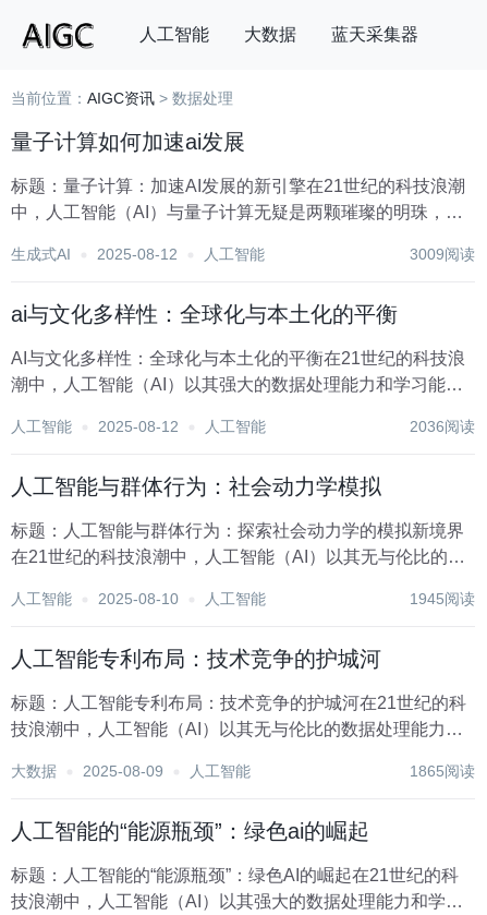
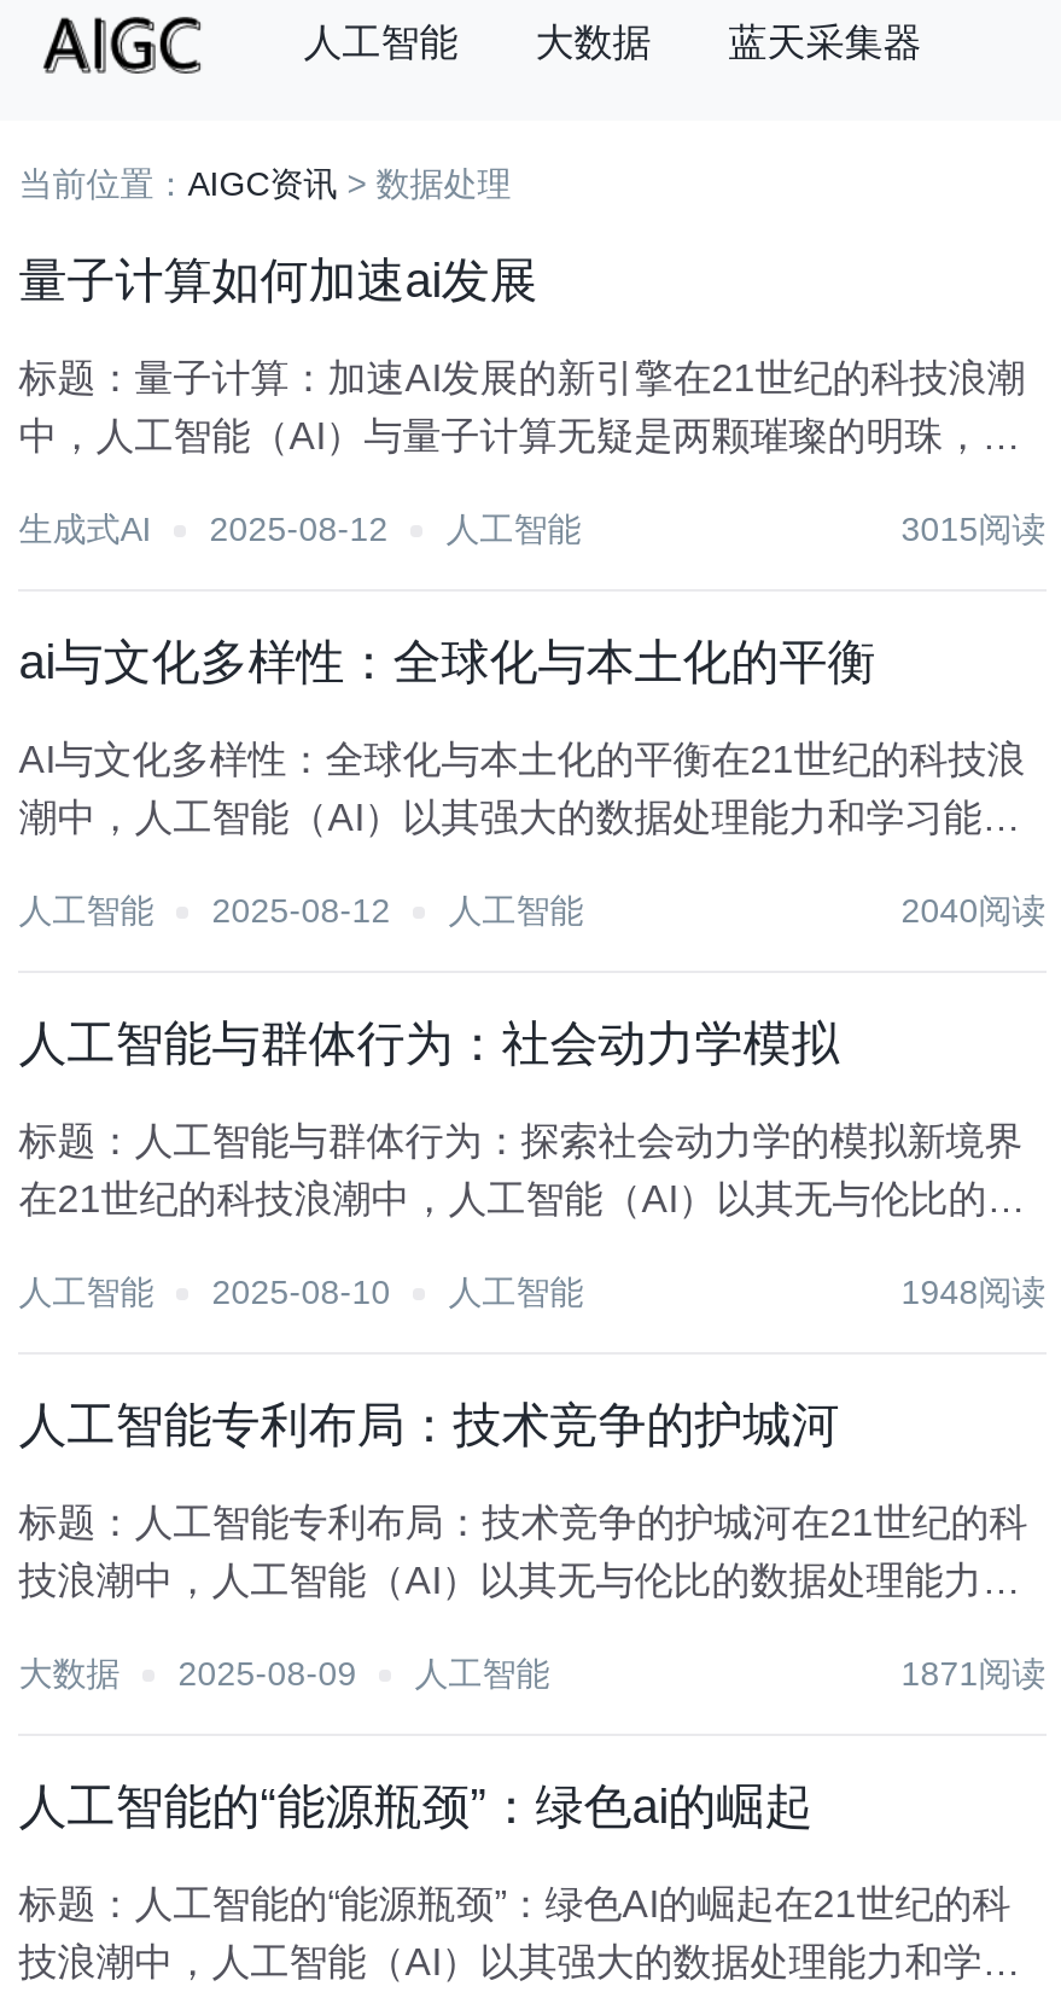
[409,245,475,263] 3009阅读 -> [901,509,1046,548] 3015阅读
[409,418,475,435] 2036阅读 -> [901,891,1046,930] 2040阅读
[409,590,475,607] 1945阅读 -> [901,1272,1046,1311] 1948阅读
[409,762,475,780] 1865阅读 -> [901,1654,1046,1693] 1871阅读

